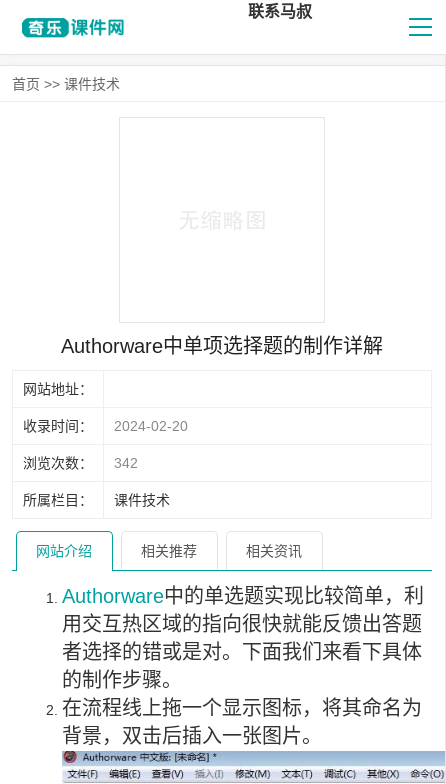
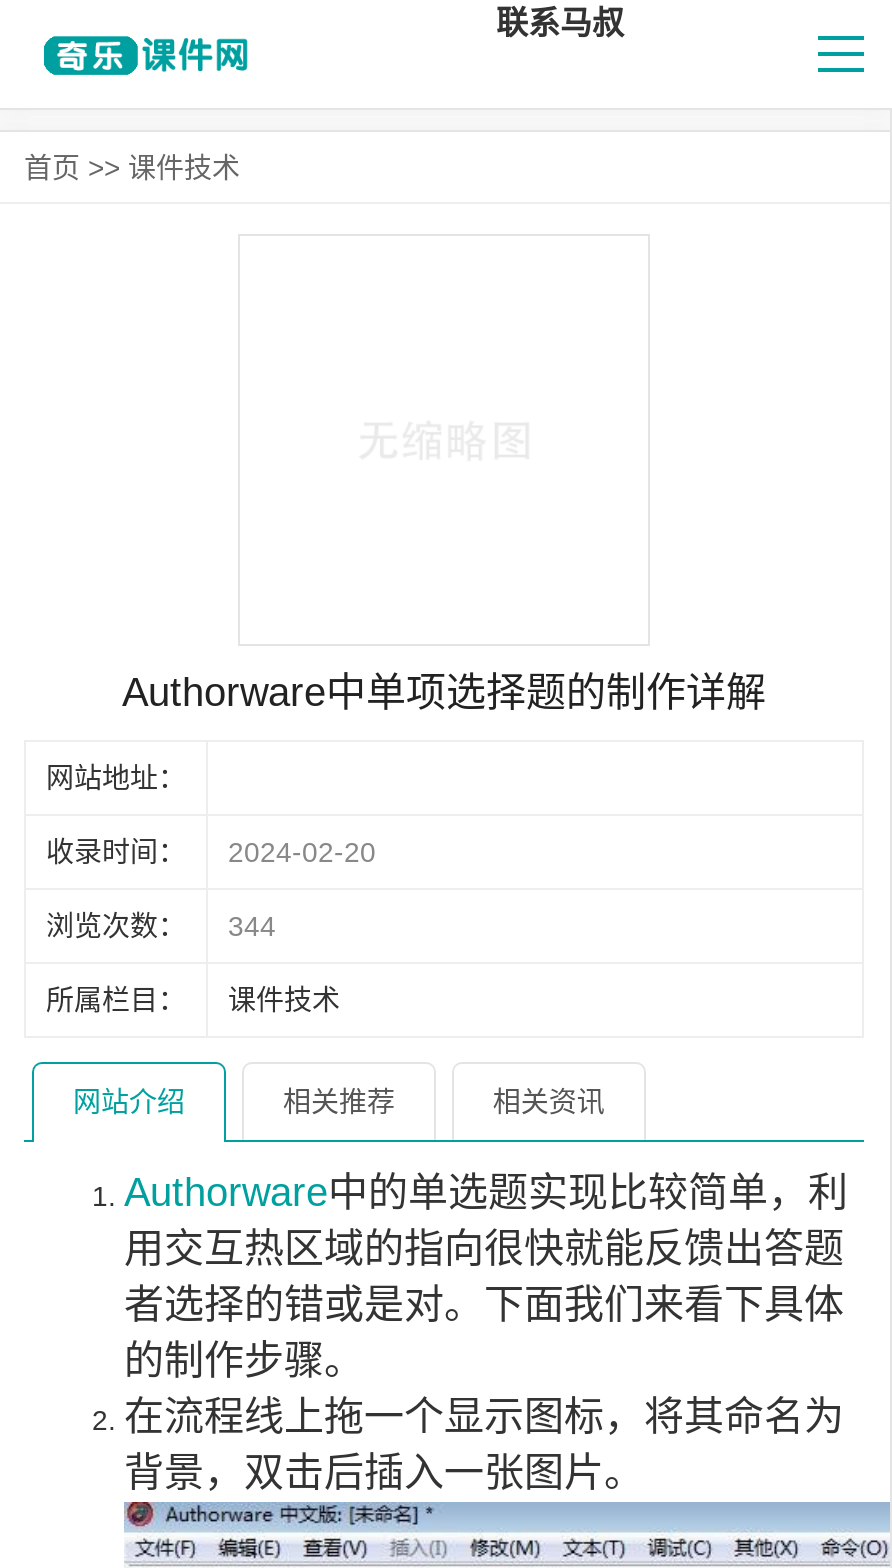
[23,455,138,471] 浏览次数： 342 -> [46,910,276,942] 浏览次数： 344

